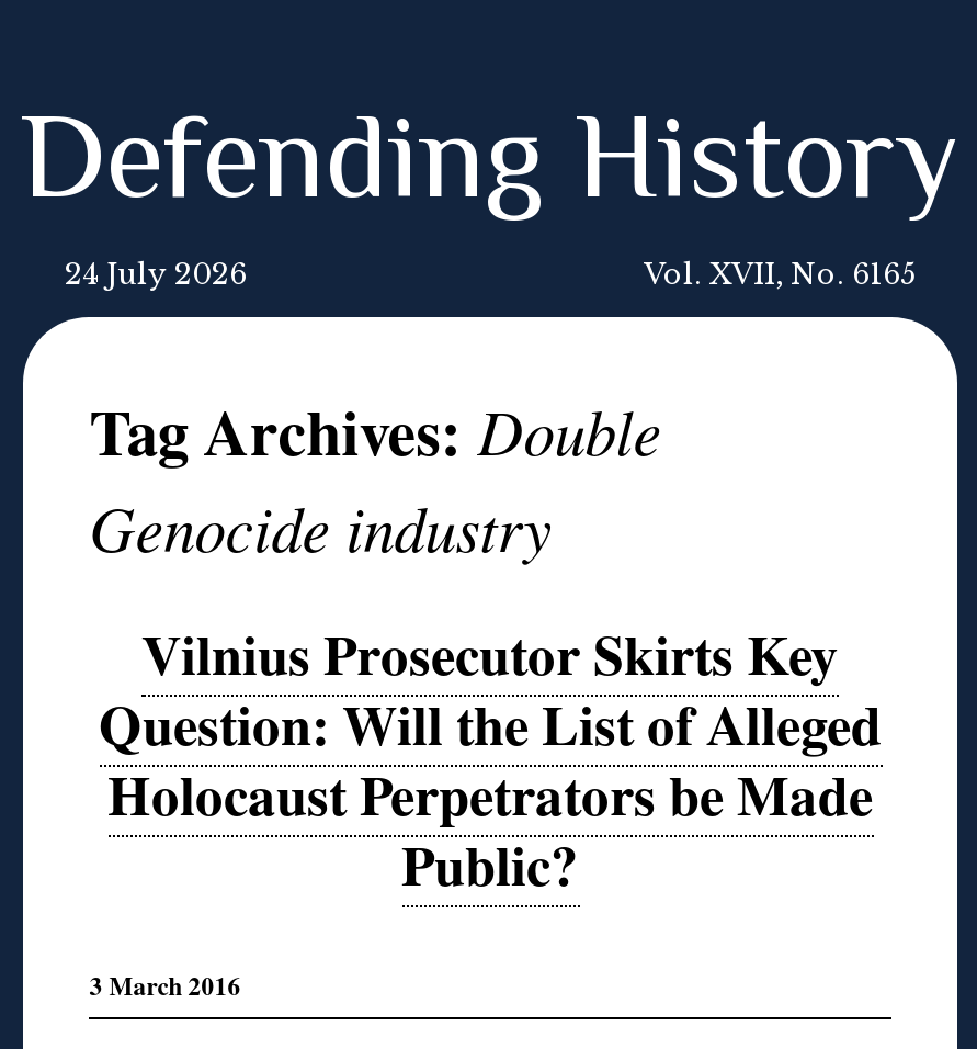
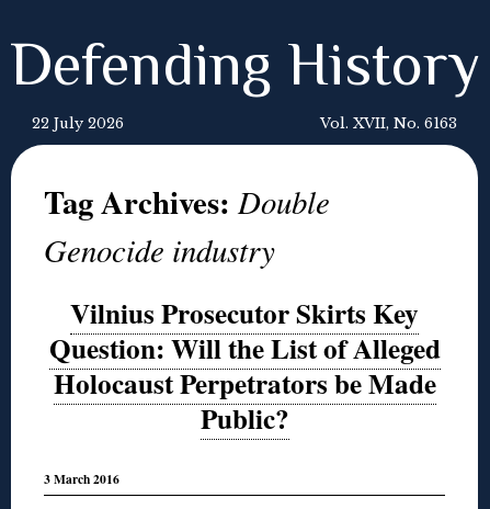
[65,258,247,291] 24 July 2026 -> [32,115,124,132] 22 July 2026
[644,258,916,291] Vol. XVII, No. 6165 -> [320,115,457,132] Vol. XVII, No. 6163

